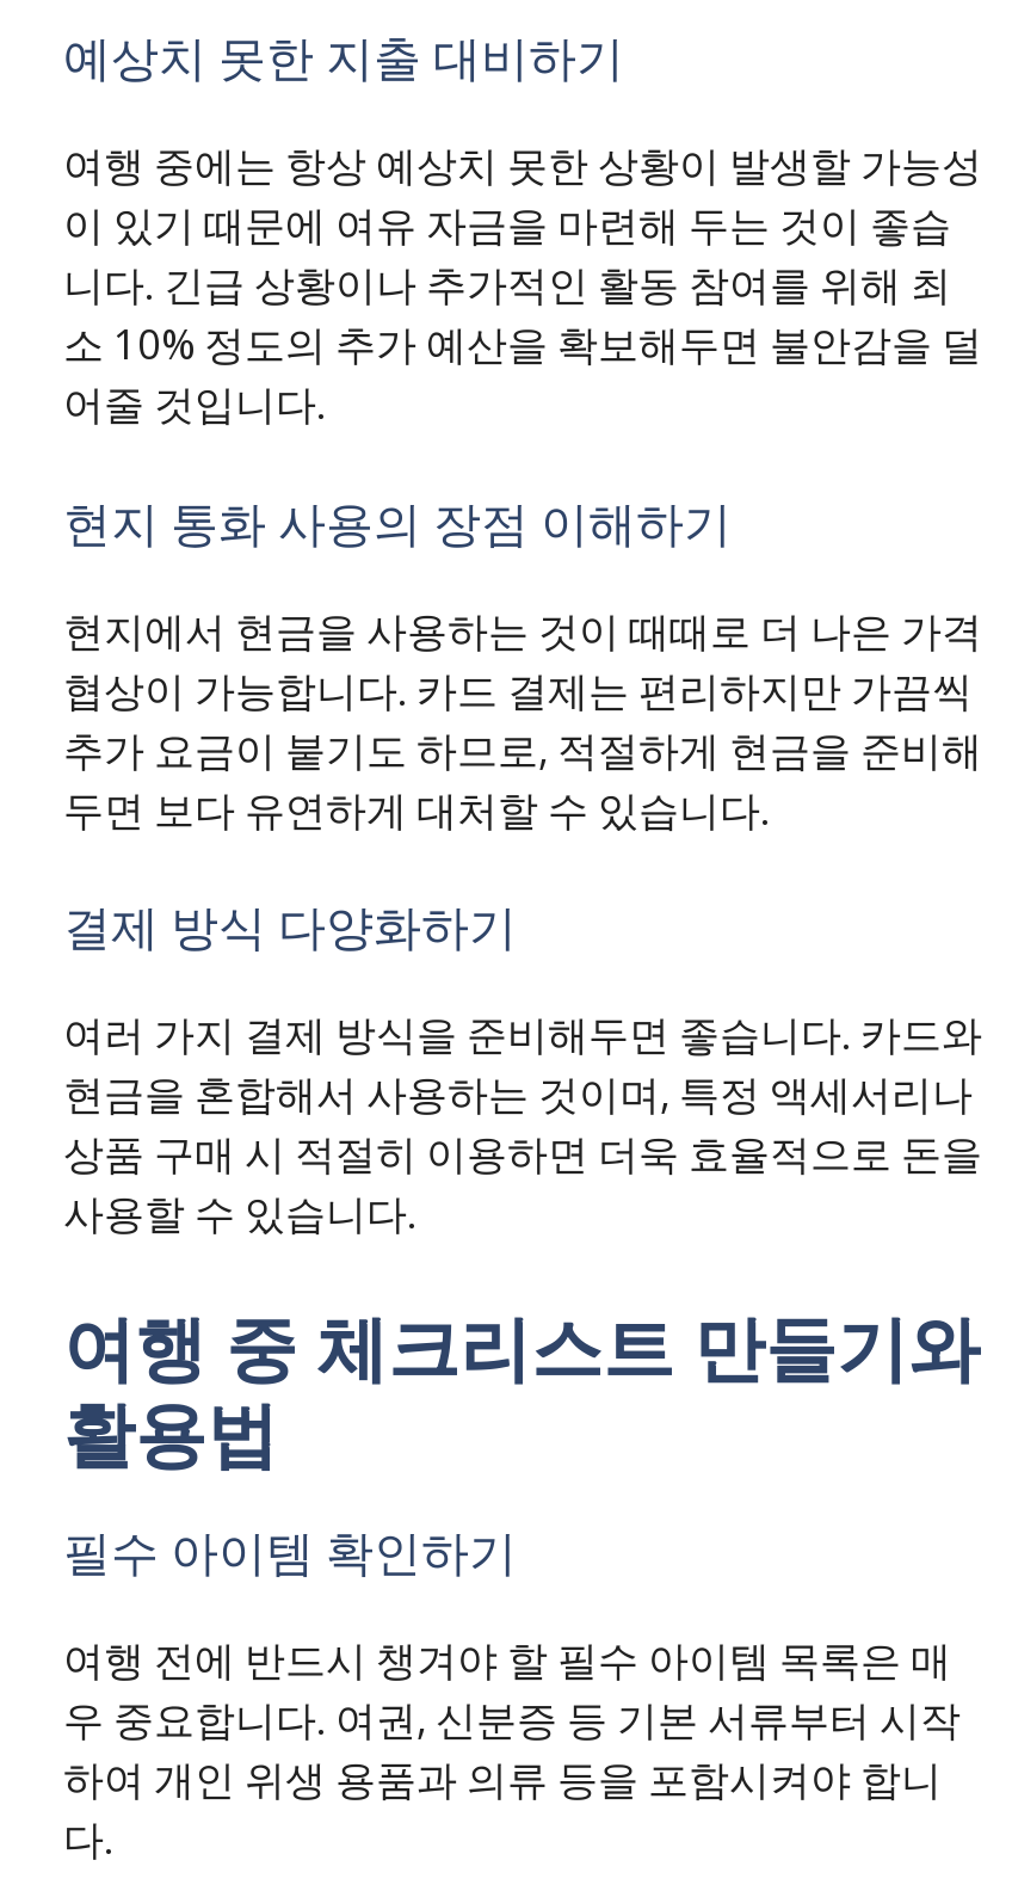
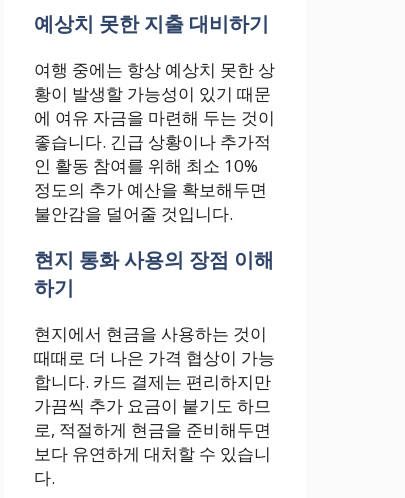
[63,137,982,1805] 여행 중에는 항상 예상치 못한 상황이 발생할 가능성 | 이 있기 때문에 여유 자금을 마련해 두는 것이 좋습 | 니다. 긴급 상황이나 추가적인 활동 참여를 위해 최 | 소 10% 정도의 추가 예산을 확보해두면 불안감을 덜 | 어줄 것입니다. | 현지 통화 사용의 장점 이해하기 | 현지에서 현금을 사용하는 것이 때때로 더 나은 가격 | 협상이 가능합니다. 카드 결제는 편리하지만 가끔씩 | 추가 요금이 붙기도 하므로, 적절하게 현금을 준비해 | 두면 보다 유연하게 대처할 수 있습니다. | 결제 방식 다양화하기 | 여러 가지 결제 방식을 준비해두면 좋습니다. 카드와 | 현금을 혼합해서 사용하는 것이며, 특정 액세서리나 | 상품 구매 시 적절히 이용하면 더욱 효율적으로 돈을 | 사용할 수 있습니다. | 여행 중 체크리스트 만들기와 | 활용법 | 필수 아이템 확인하기 | 여행 전에 반드시 챙겨야 할 필수 아이템 목록은 매 | 우 중요합니다. 여권, 신분증 등 기본 서류부터 시작 | 하여 개인 위생 용품과 의류 등을 포함시켜야 합니 -> [34,57,275,464] 여행 중에는 항상 예상치 못한 상 | 황이 발생할 가능성이 있기 때문 | 에 여유 자금을 마련해 두는 것이 | 좋습니다. 긴급 상황이나 추가적 | 인 활동 참여를 위해 최소 10% | 정도의 추가 예산을 확보해두면 | 불안감을 덜어줄 것입니다. | 현지 통화 사용의 장점 이해 | 하기 | 현지에서 현금을 사용하는 것이 | 때때로 더 나은 가격 협상이 가능 | 합니다. 카드 결제는 편리하지만 | 가끔씩 추가 요금이 붙기도 하므 | 로, 적절하게 현금을 준비해두면 | 보다 유연하게 대처할 수 있습니

